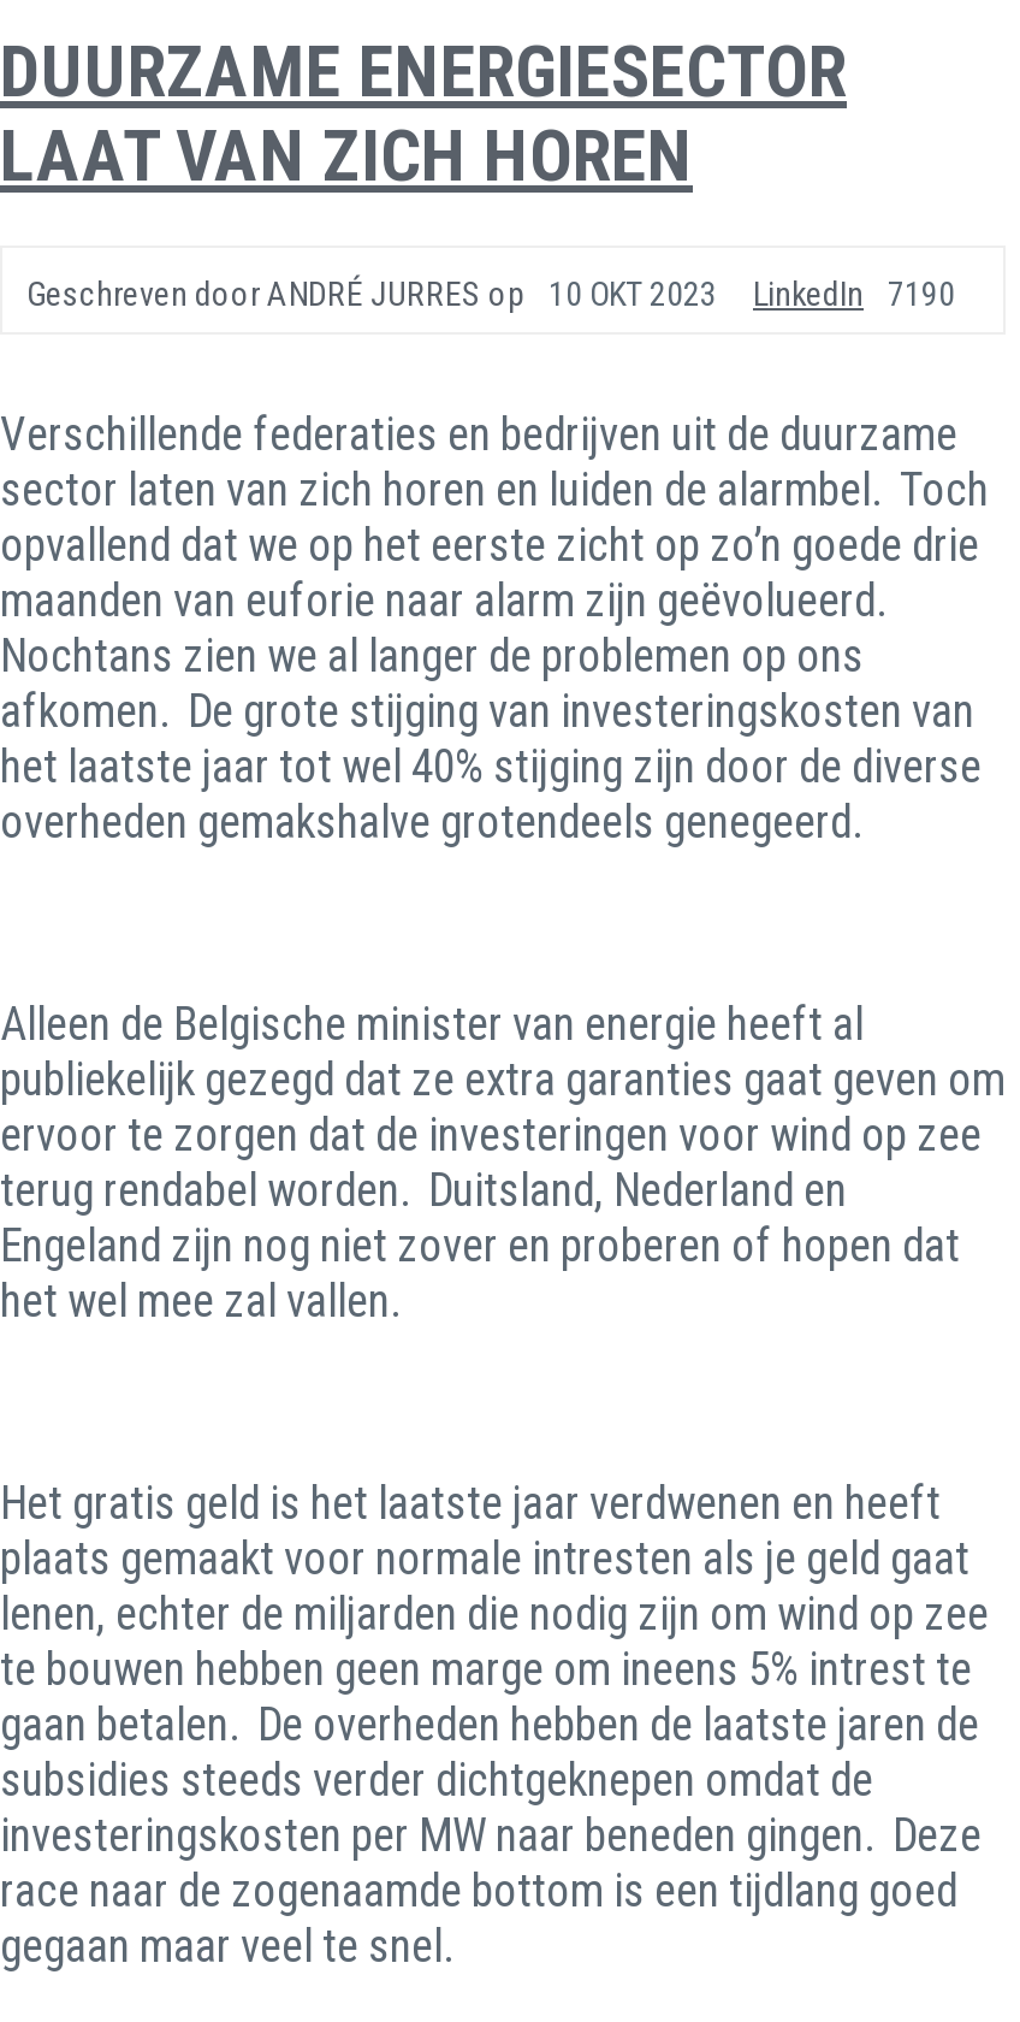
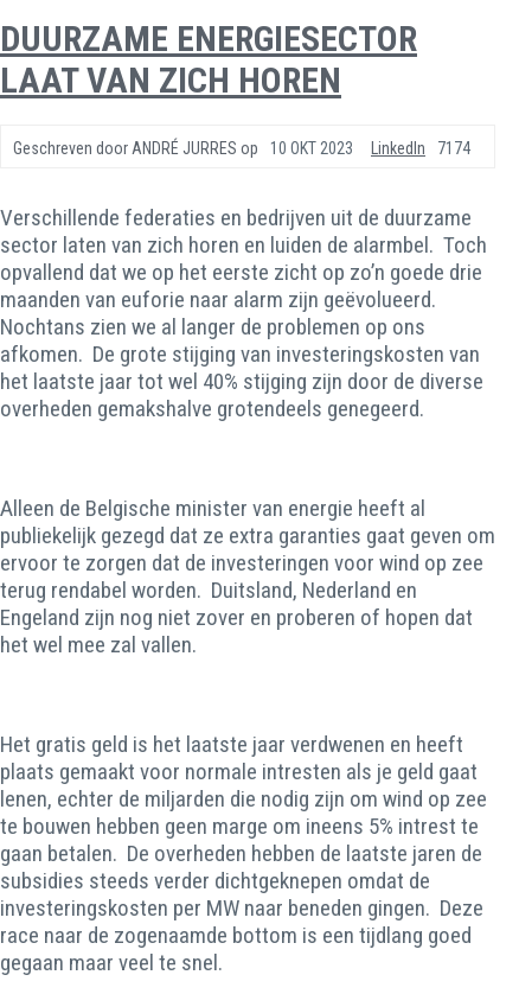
[26,274,955,313] Geschreven door ANDRÉ JURRES op 10 OKT 2023 LinkedIn 7190 -> [13,139,470,158] Geschreven door ANDRÉ JURRES op 10 OKT 2023 LinkedIn 7174

